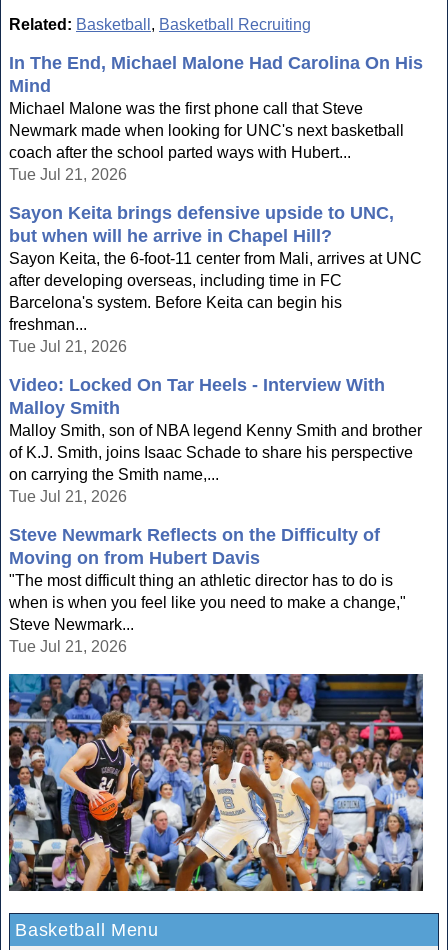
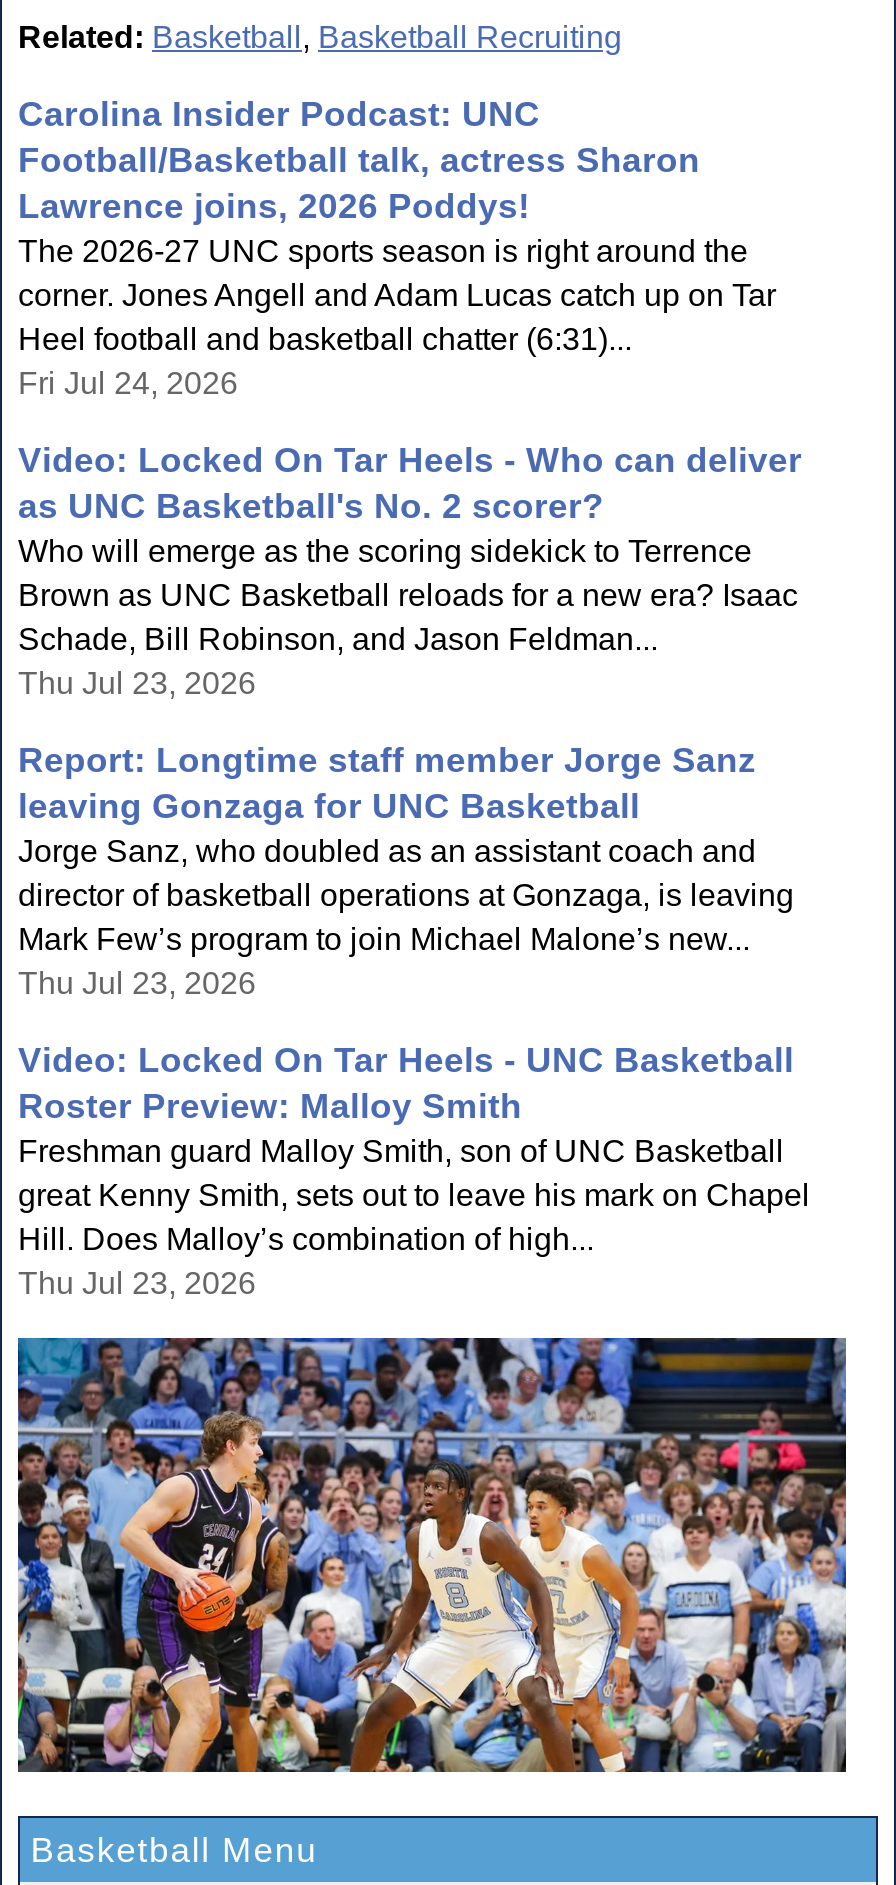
[9,53,423,183] In The End, Michael Malone Had Carolina On His | Mind | Michael Malone was the first phone call that Steve | Newmark made when looking for UNC's next basketball | coach after the school parted ways with Hubert... | Tue Jul 21, 2026 -> [18,94,776,400] Carolina Insider Podcast: UNC | Football/Basketball talk, actress Sharon | Lawrence joins, 2026 Poddys! | The 2026-27 UNC sports season is right around the | corner. Jones Angell and Adam Lucas catch up on Tar | Heel football and basketball chatter (6:31)... | Fri Jul 24, 2026
[9,203,422,355] Sayon Keita brings defensive upside to UNC, | but when will he arrive in Chapel Hill? | Sayon Keita, the 6-foot-11 center from Mali, arrives at UNC | after developing overseas, including time in FC | Barcelona's system. Before Keita can begin his | freshman... | Tue Jul 21, 2026 -> [18,440,802,700] Video: Locked On Tar Heels - Who can deliver | as UNC Basketball's No. 2 scorer? | Who will emerge as the scoring sidekick to Terrence | Brown as UNC Basketball reloads for a new era? Isaac | Schade, Bill Robinson, and Jason Feldman... | Thu Jul 23, 2026
[9,375,422,505] Video: Locked On Tar Heels - Interview With | Malloy Smith | Malloy Smith, son of NBA legend Kenny Smith and brother | of K.J. Smith, joins Isaac Schade to share his perspective | on carrying the Smith name,... | Tue Jul 21, 2026 -> [18,740,794,1000] Report: Longtime staff member Jorge Sanz | leaving Gonzaga for UNC Basketball | Jorge Sanz, who doubled as an assistant coach and | director of basketball operations at Gonzaga, is leaving | Mark Few’s program to join Michael Malone’s new... | Thu Jul 23, 2026
[9,525,406,655] Steve Newmark Reflects on the Difficulty of | Moving on from Hubert Davis | "The most difficult thing an athletic director has to do is | when is when you feel like you need to make a change," | Steve Newmark... | Tue Jul 21, 2026 -> [18,1040,810,1300] Video: Locked On Tar Heels - UNC Basketball | Roster Preview: Malloy Smith | Freshman guard Malloy Smith, son of UNC Basketball | great Kenny Smith, sets out to leave his mark on Chapel | Hill. Does Malloy’s combination of high... | Thu Jul 23, 2026

